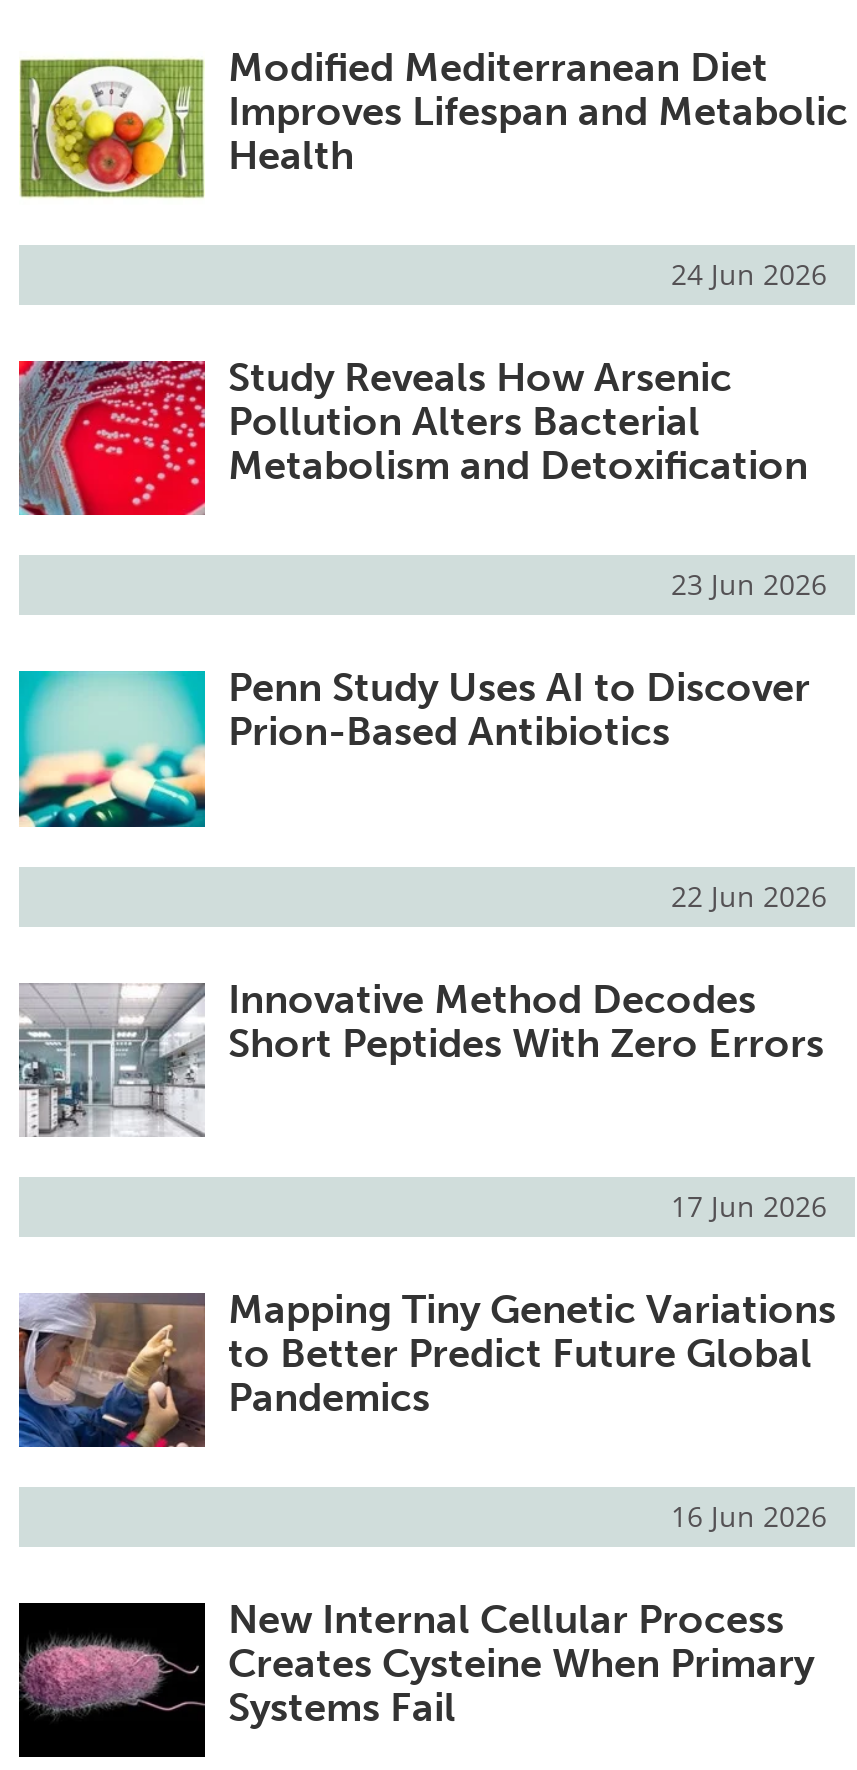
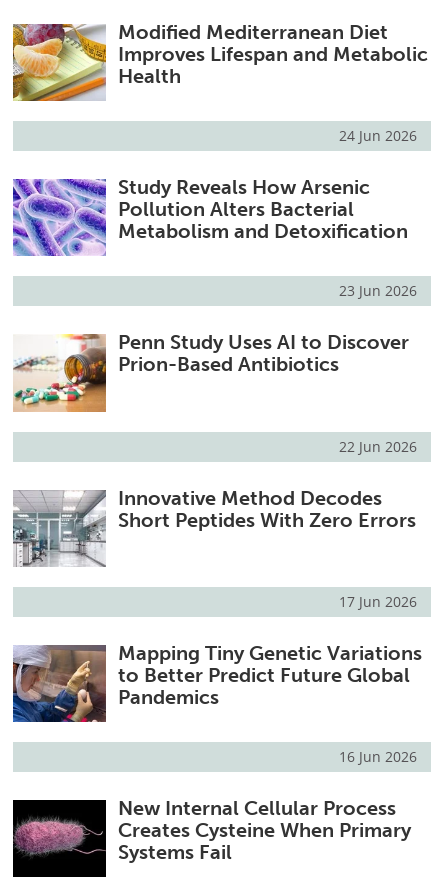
[19,51,205,205] [image] -> [12,23,106,102] [image]
[17,359,207,517] [image] -> [12,178,107,257] [image]
[17,669,207,829] [image] -> [13,333,107,413] [image]

